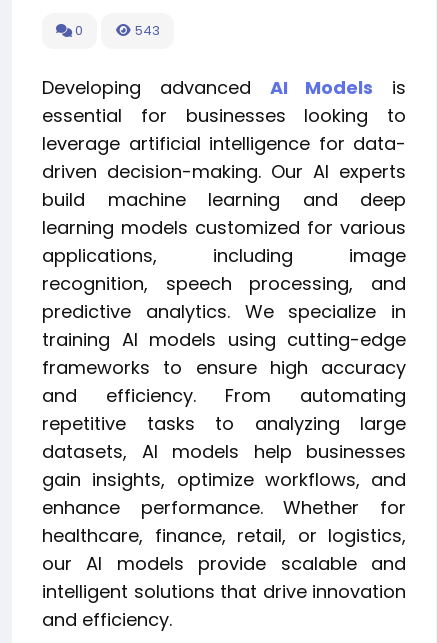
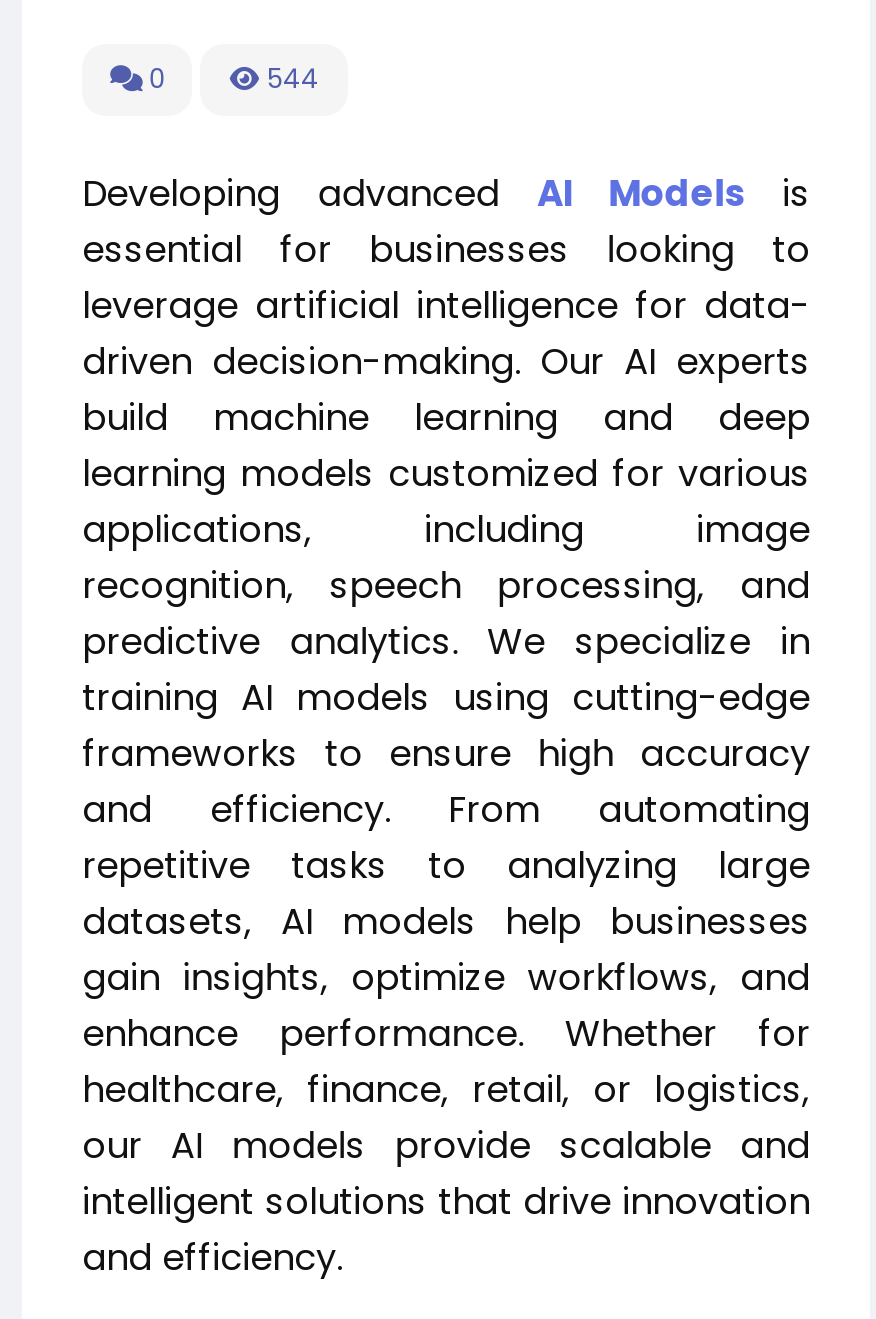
[131,21,159,40] 543 -> [261,60,319,98] 544

